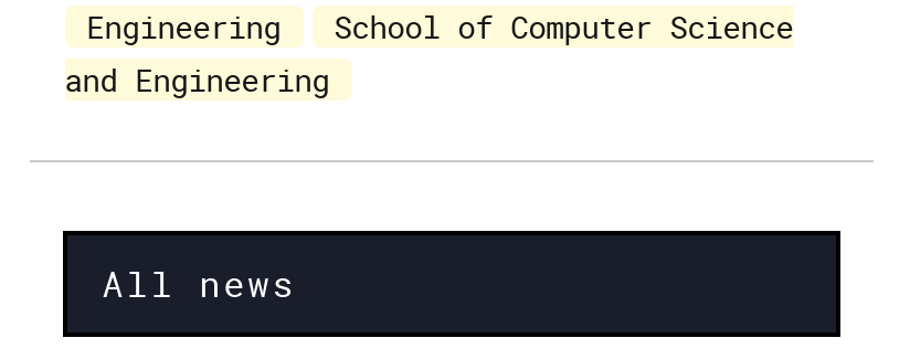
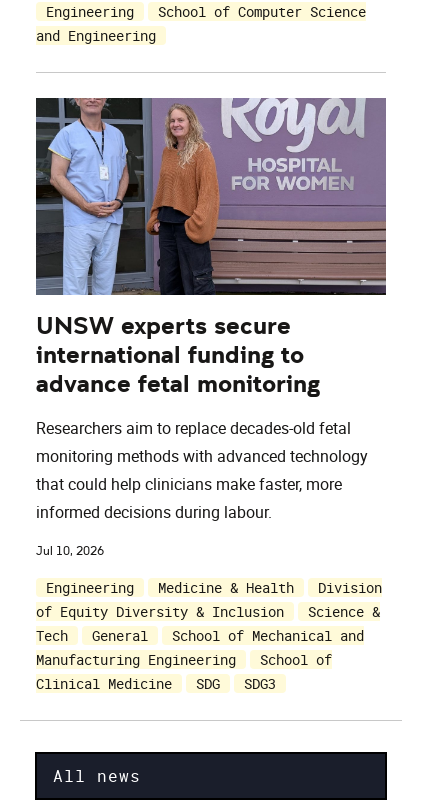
none -> [35,97,387,693] [image] | UNSW experts secure | international funding to | advance fetal monitoring | Researchers aim to replace decades-old fetal | monitoring methods with advanced technology | that could help clinicians make faster, more | informed decisions during labour. | Jul 10, 2026 | Engineering | Medicine & Health | Division | of Equity Diversity & Inclusion | Science & | Tech | General | School of Mechanical and | Manufacturing Engineering | School of | Clinical Medicine | SDG | SDG3

